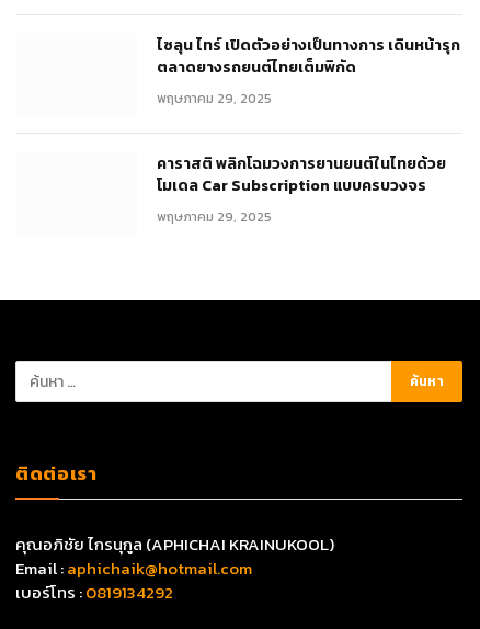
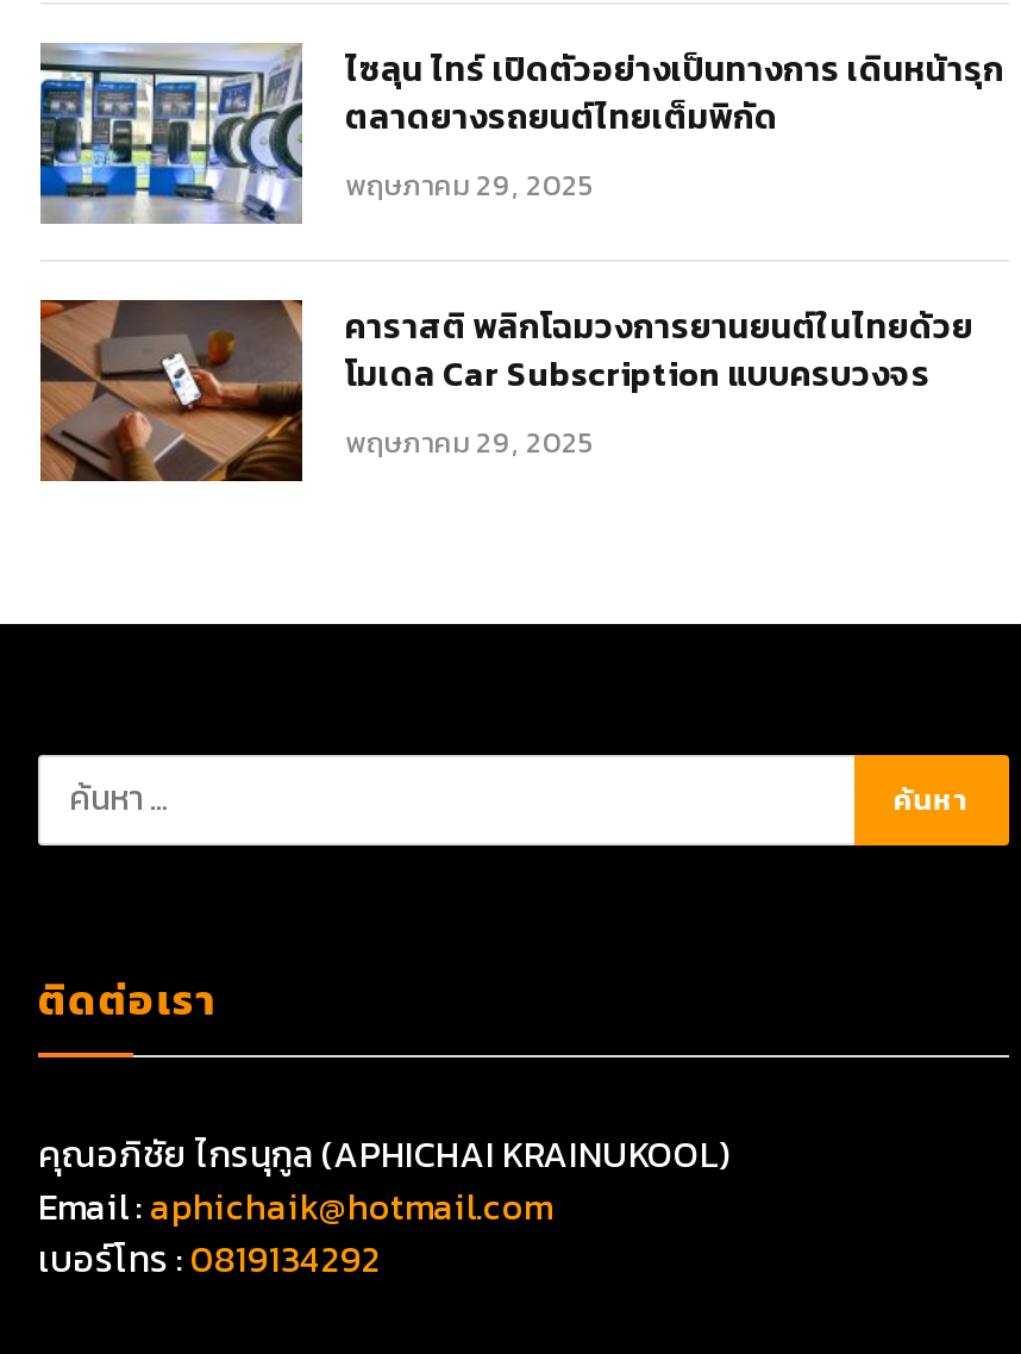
none -> [38,42,305,225] [image]
none -> [38,297,305,485] [image]

